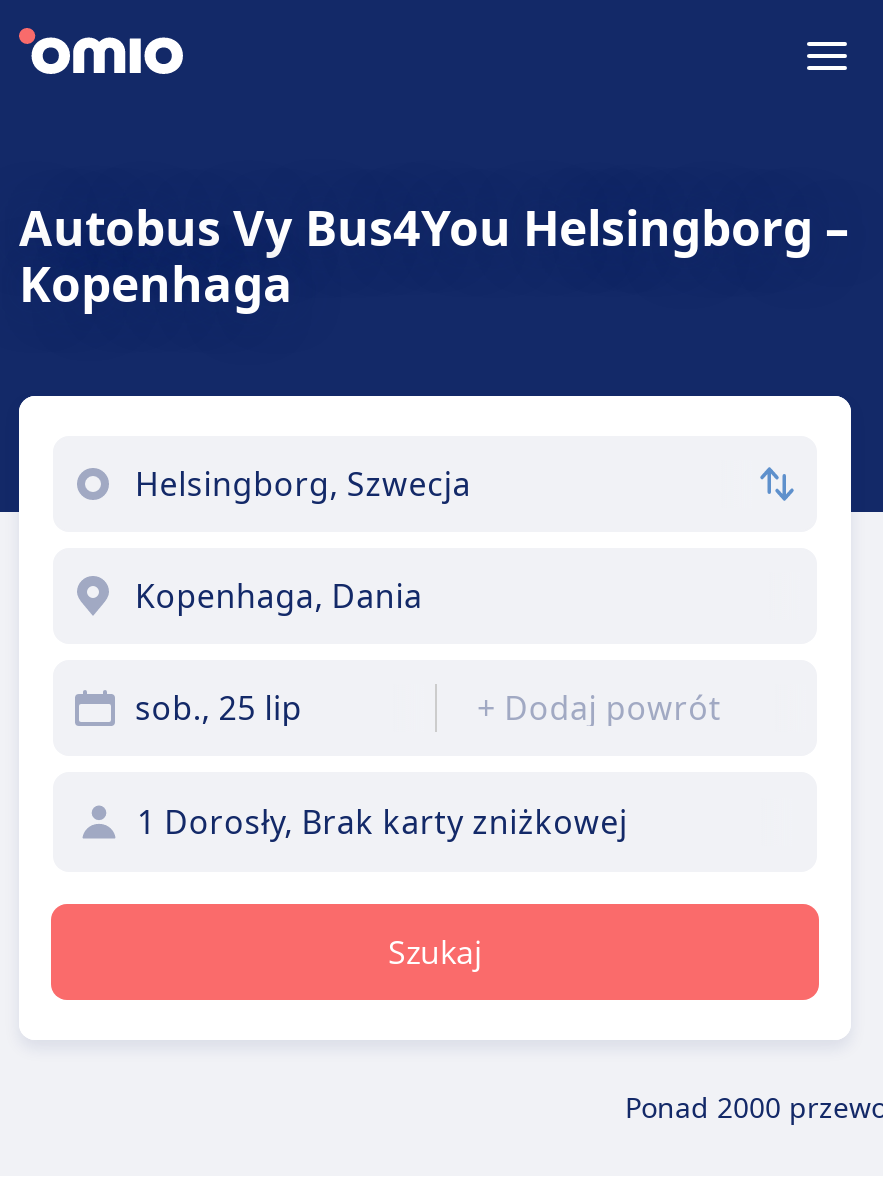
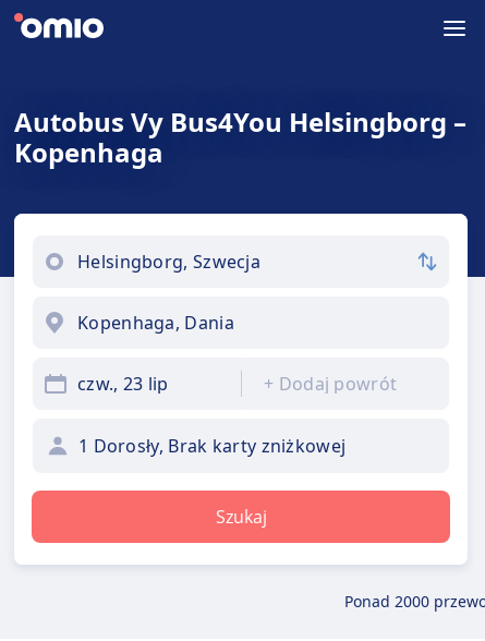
[135,686,302,730] sob., 25 lip -> [77,372,168,396] czw., 23 lip

